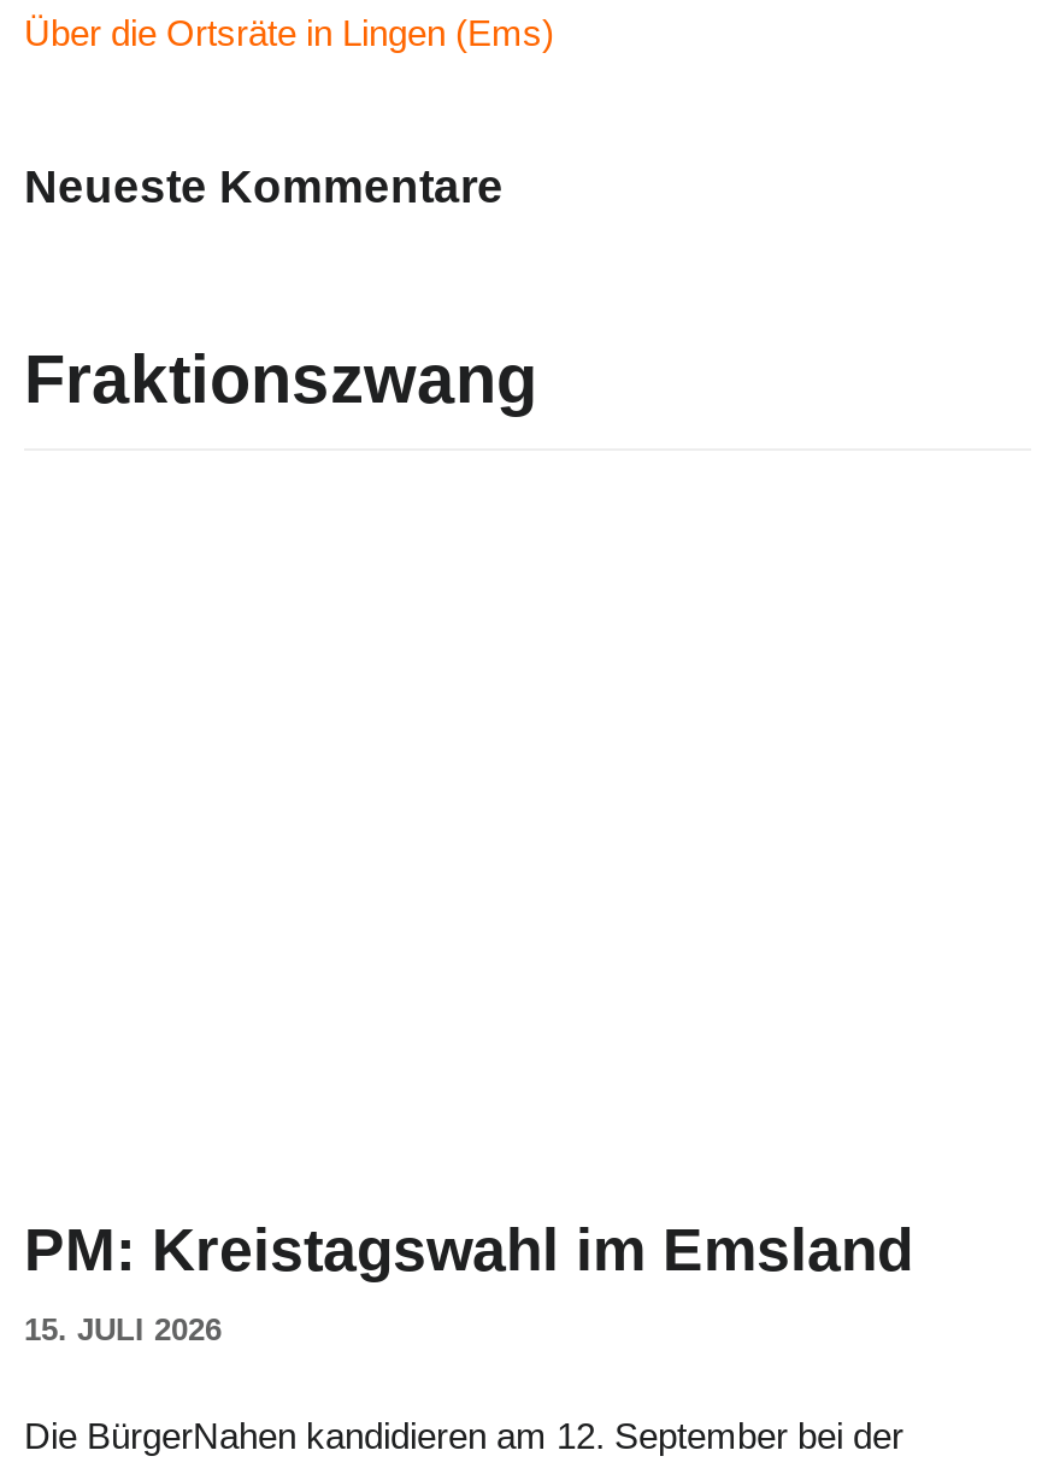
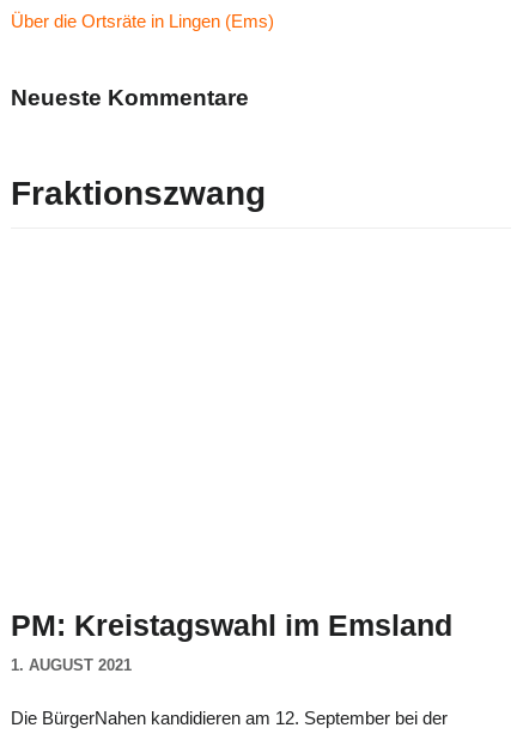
[24,1312,222,1348] 15. JULI 2026 -> [11,656,132,674] 1. AUGUST 2021

